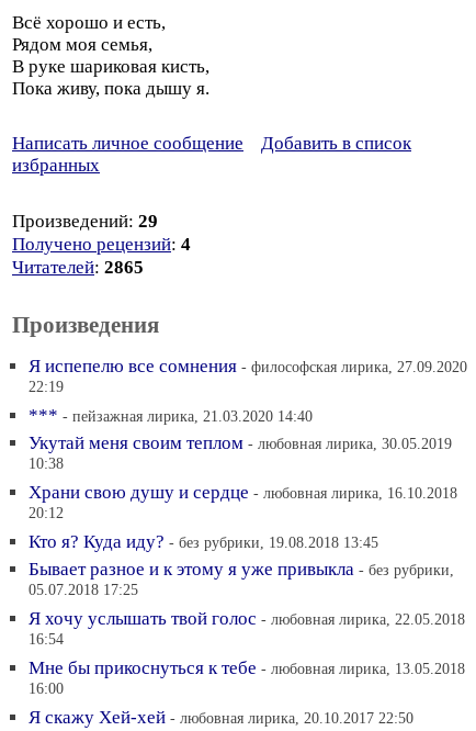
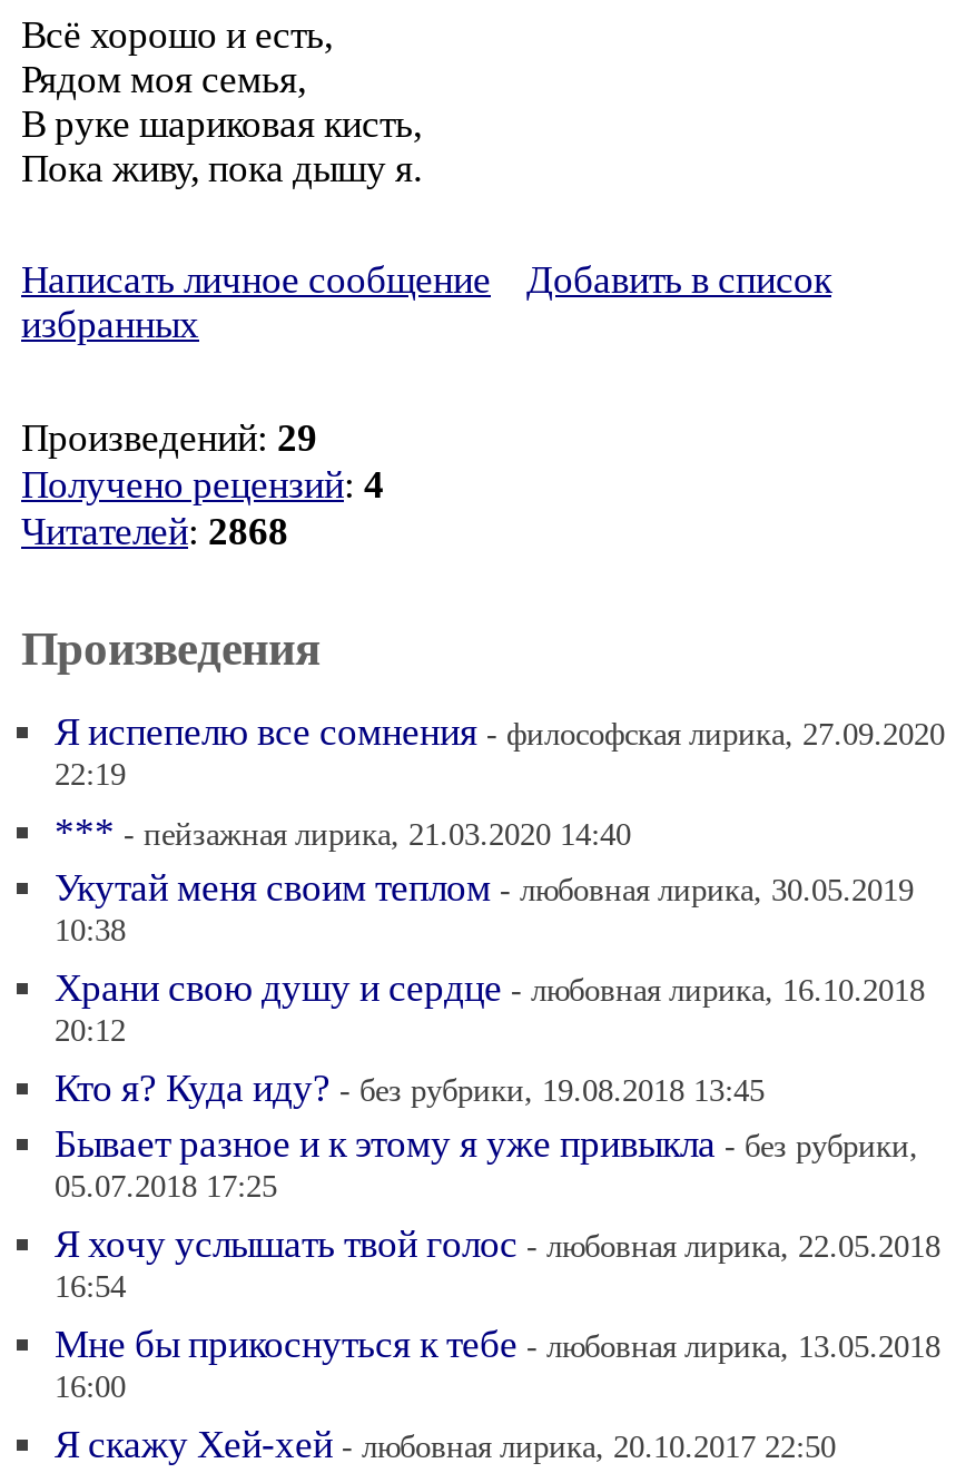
[12,257,144,278] Читателей: 2865 -> [21,511,288,553] Читателей: 2868

